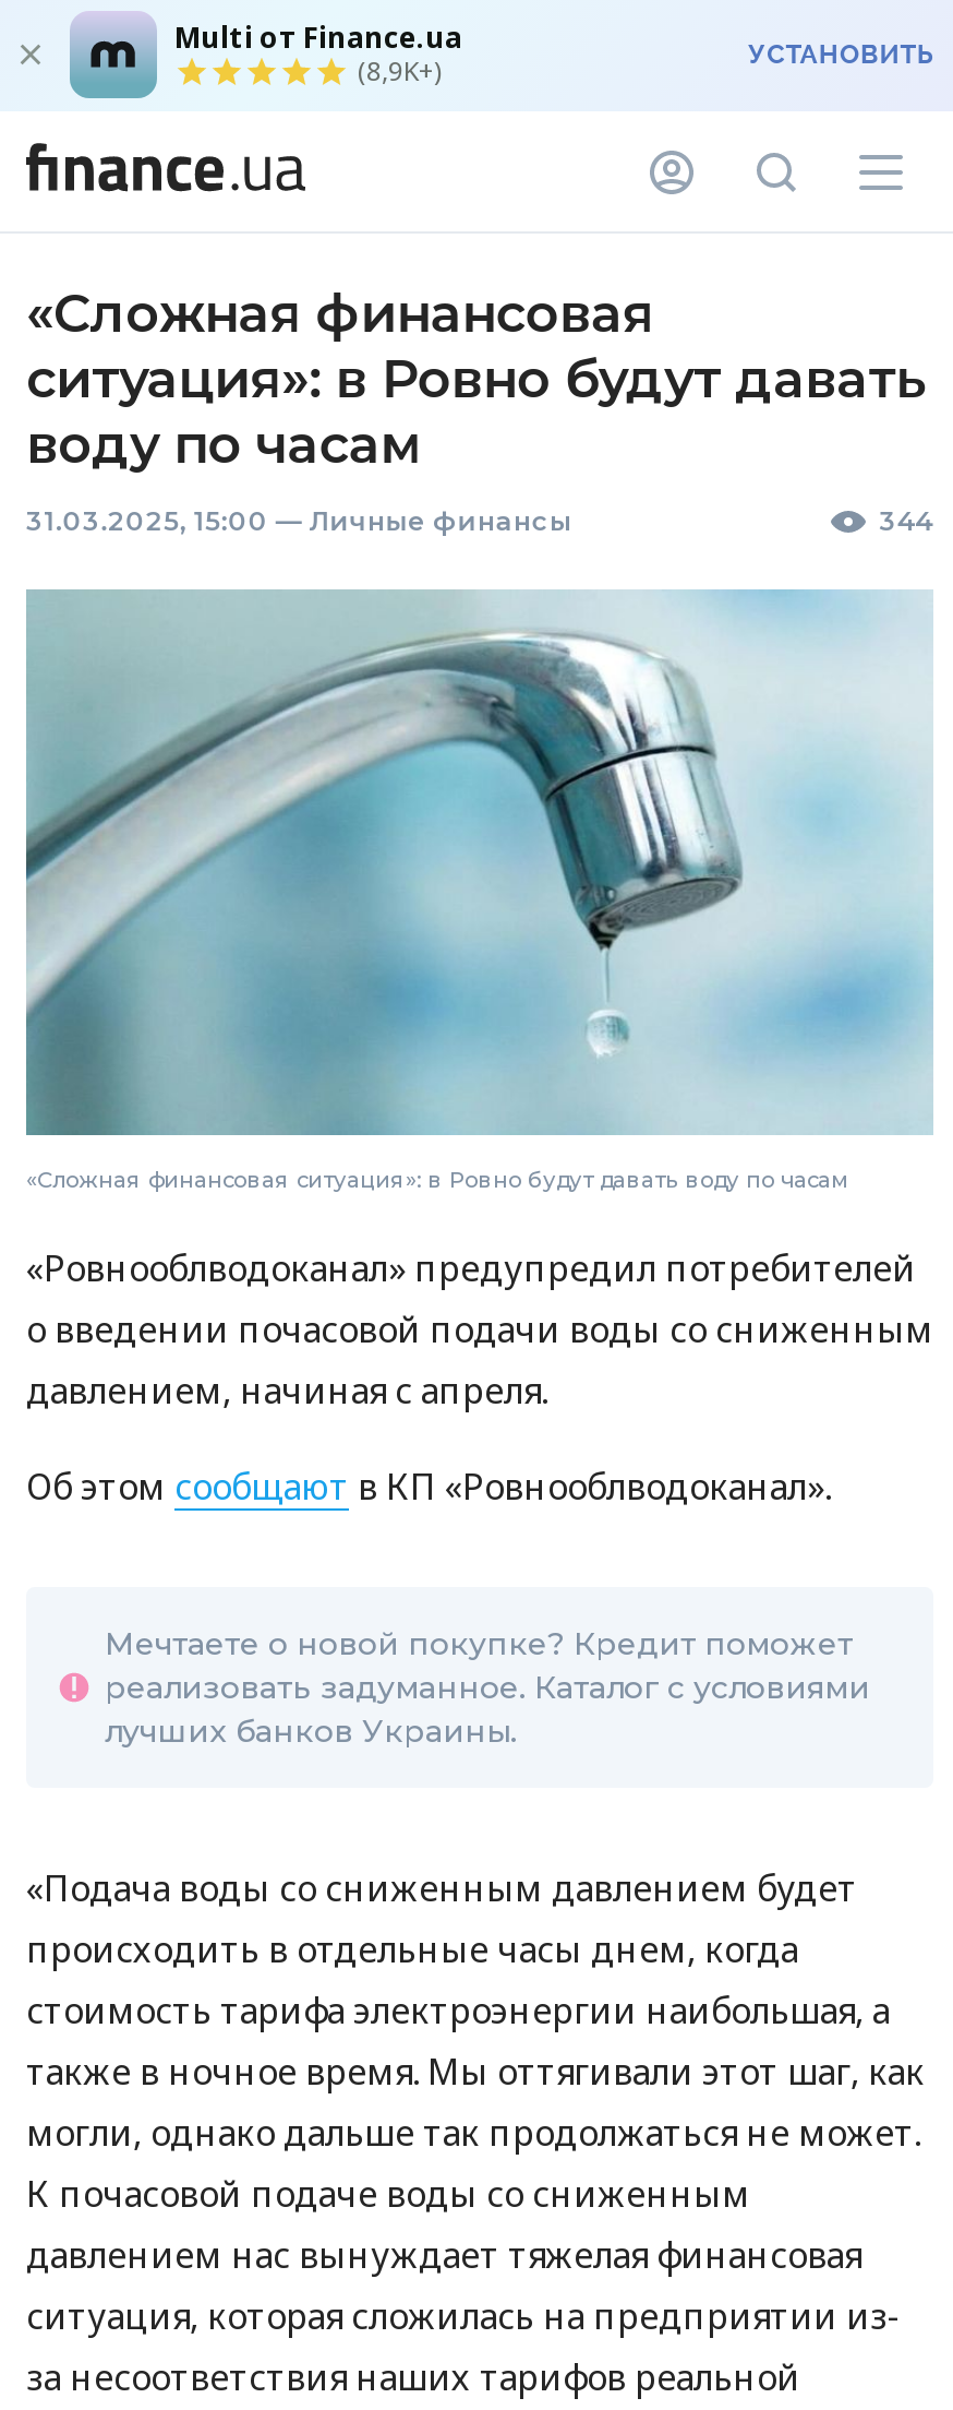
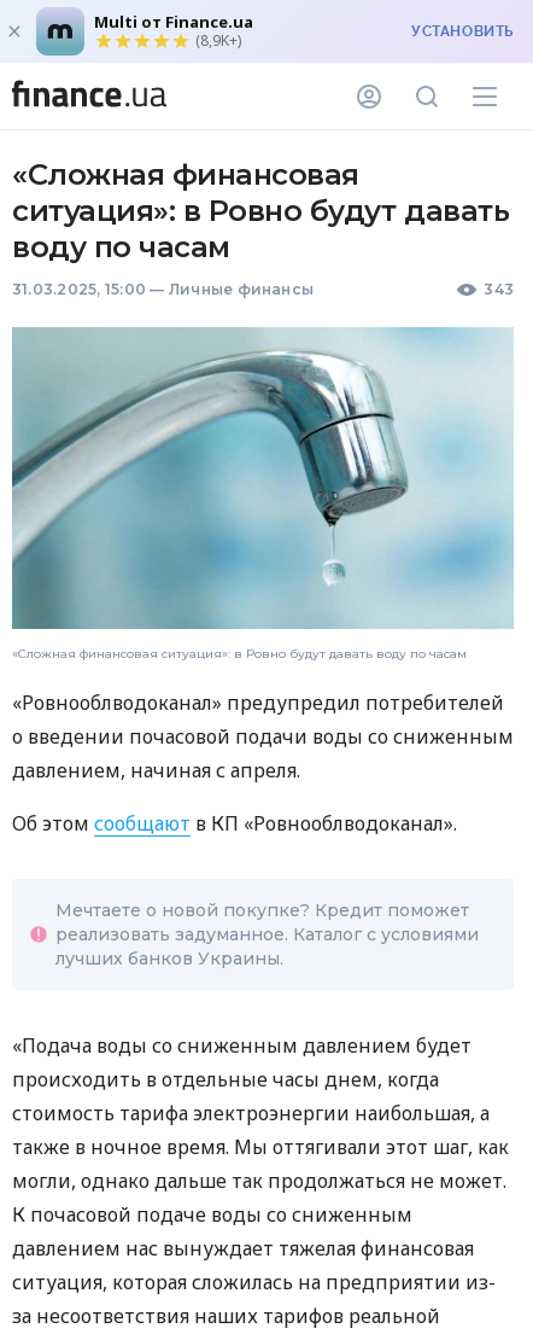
[880,504,933,537] 344 -> [484,280,514,298] 343

